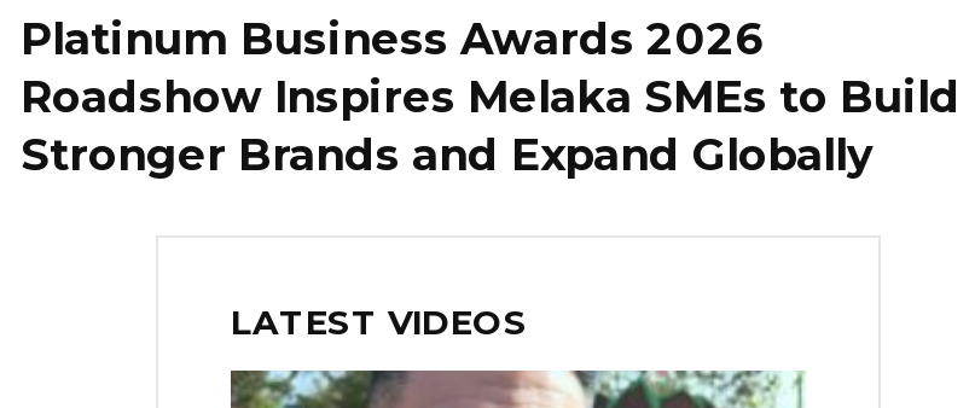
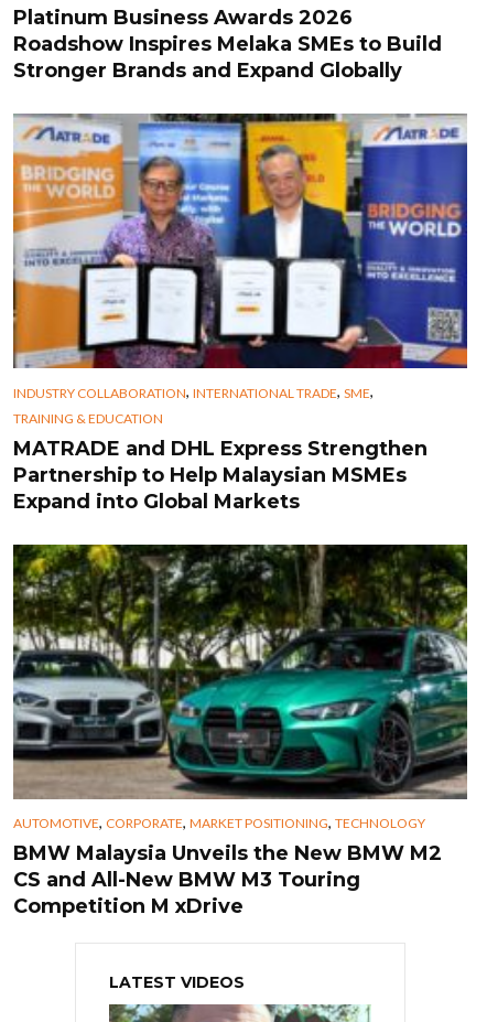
none -> [12,112,468,514] [image] | INDUSTRY COLLABORATION, INTERNATIONAL TRADE, SME, | TRAINING & EDUCATION | MATRADE and DHL Express Strengthen | Partnership to Help Malaysian MSMEs | Expand into Global Markets
none -> [12,544,468,919] [image] | AUTOMOTIVE, CORPORATE, MARKET POSITIONING, TECHNOLOGY | BMW Malaysia Unveils the New BMW M2 | CS and All-New BMW M3 Touring | Competition M xDrive

